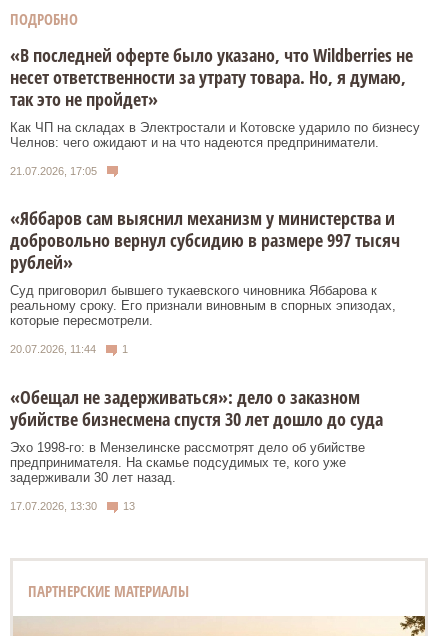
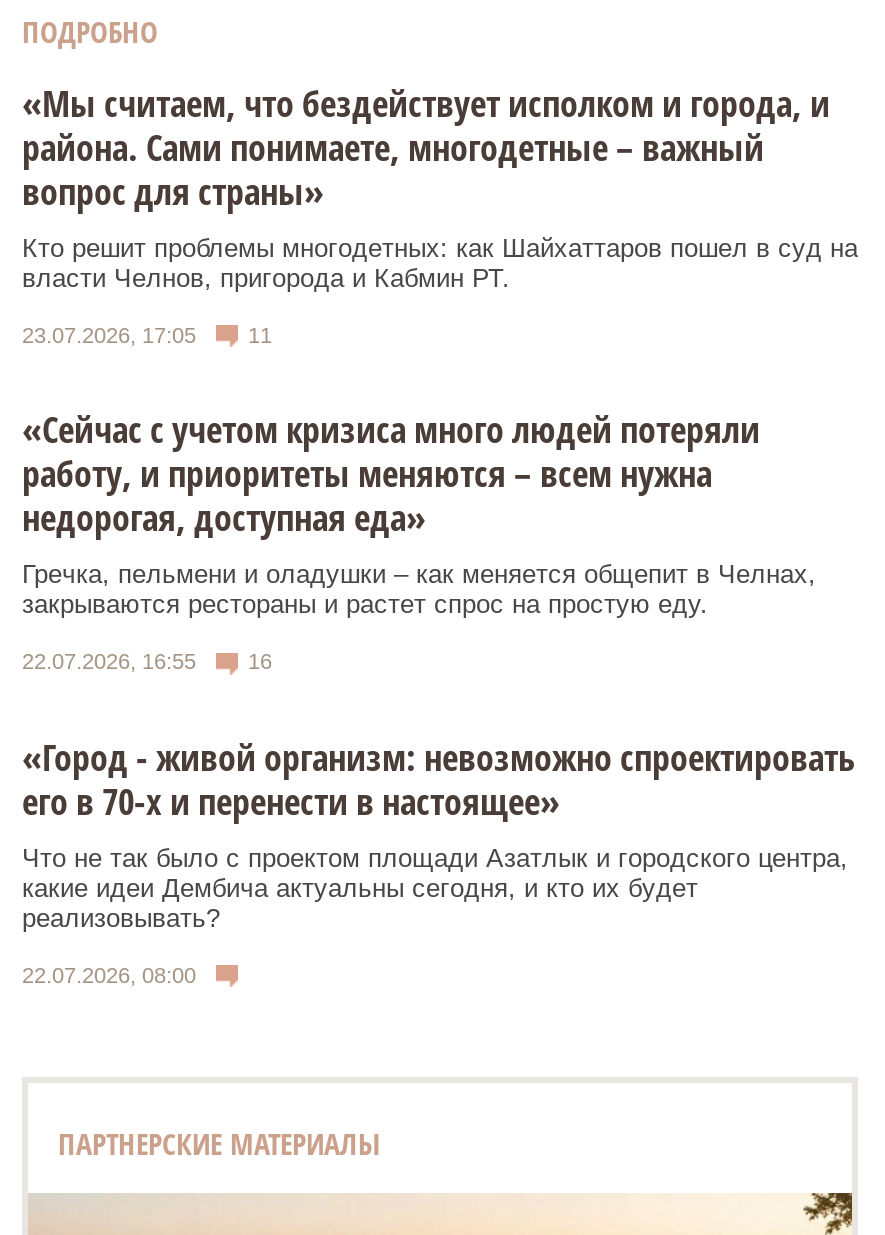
[10,43,420,150] «В последней оферте было указано, что Wildberries не | несет ответственности за утрату товара. Но, я думаю, | так это не пройдет» | Как ЧП на складах в Электростали и Котовске ударило по бизнесу | Челнов: чего ожидают и на что надеются предприниматели. -> [22,79,858,293] «Мы считаем, что бездействует исполком и города, и | района. Сами понимаете, многодетные – важный | вопрос для страны» | Кто решит проблемы многодетных: как Шайхаттаров пошел в суд на | власти Челнов, пригорода и Кабмин РТ.
[10,165,97,177] 21.07.2026, 17:05 -> [22,323,272,347] 23.07.2026, 17:05 | 11
[10,206,400,328] «Яббаров сам выяснил механизм у министерства и | добровольно вернул субсидию в размере 997 тысяч | рублей» | Суд приговорил бывшего тукаевского чиновника Яббарова к | реальному сроку. Его признали виновным в спорных эпизодах, | которые пересмотрели. -> [22,406,816,620] «Сейчас с учетом кризиса много людей потеряли | работу, и приоритеты меняются – всем нужна | недорогая, доступная еда» | Гречка, пельмени и оладушки – как меняется общепит в Челнах, | закрываются рестораны и растет спрос на простую еду.
[10,343,128,355] 20.07.2026, 11:44 | 1 -> [22,650,272,674] 22.07.2026, 16:55 | 16
[10,385,383,485] «Обещал не задерживаться»: дело о заказном | убийстве бизнесмена спустя 30 лет дошло до суда | Эхо 1998-го: в Мензелинске рассмотрят дело об убийстве | предпринимателя. На скамье подсудимых те, кого уже | задерживали 30 лет назад. -> [22,733,856,933] «Город - живой организм: невозможно спроектировать | его в 70-х и перенести в настоящее» | Что не так было с проектом площади Азатлык и городского центра, | какие идеи Дембича актуальны сегодня, и кто их будет | реализовывать?
[10,500,135,512] 17.07.2026, 13:30 | 13 -> [22,963,196,987] 22.07.2026, 08:00

